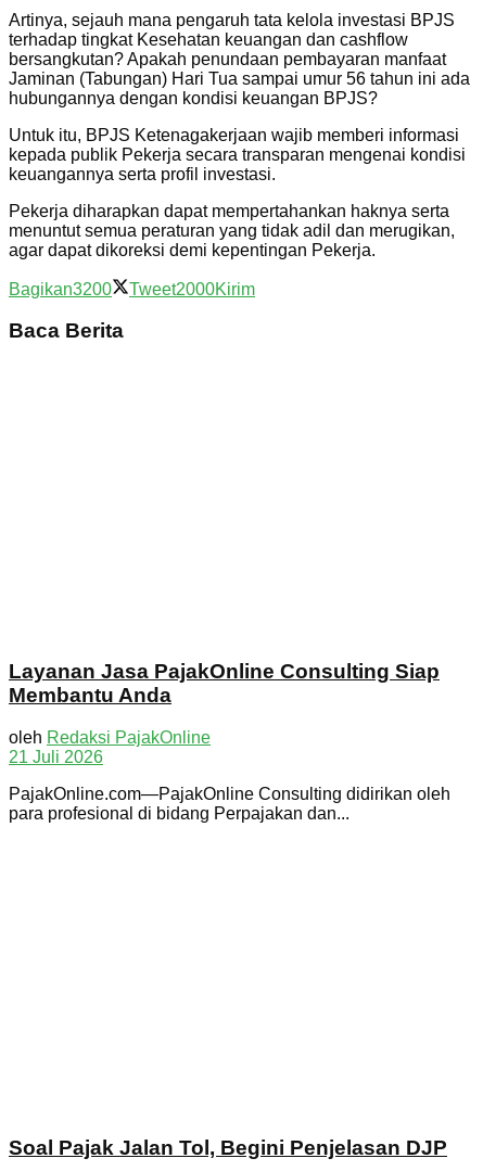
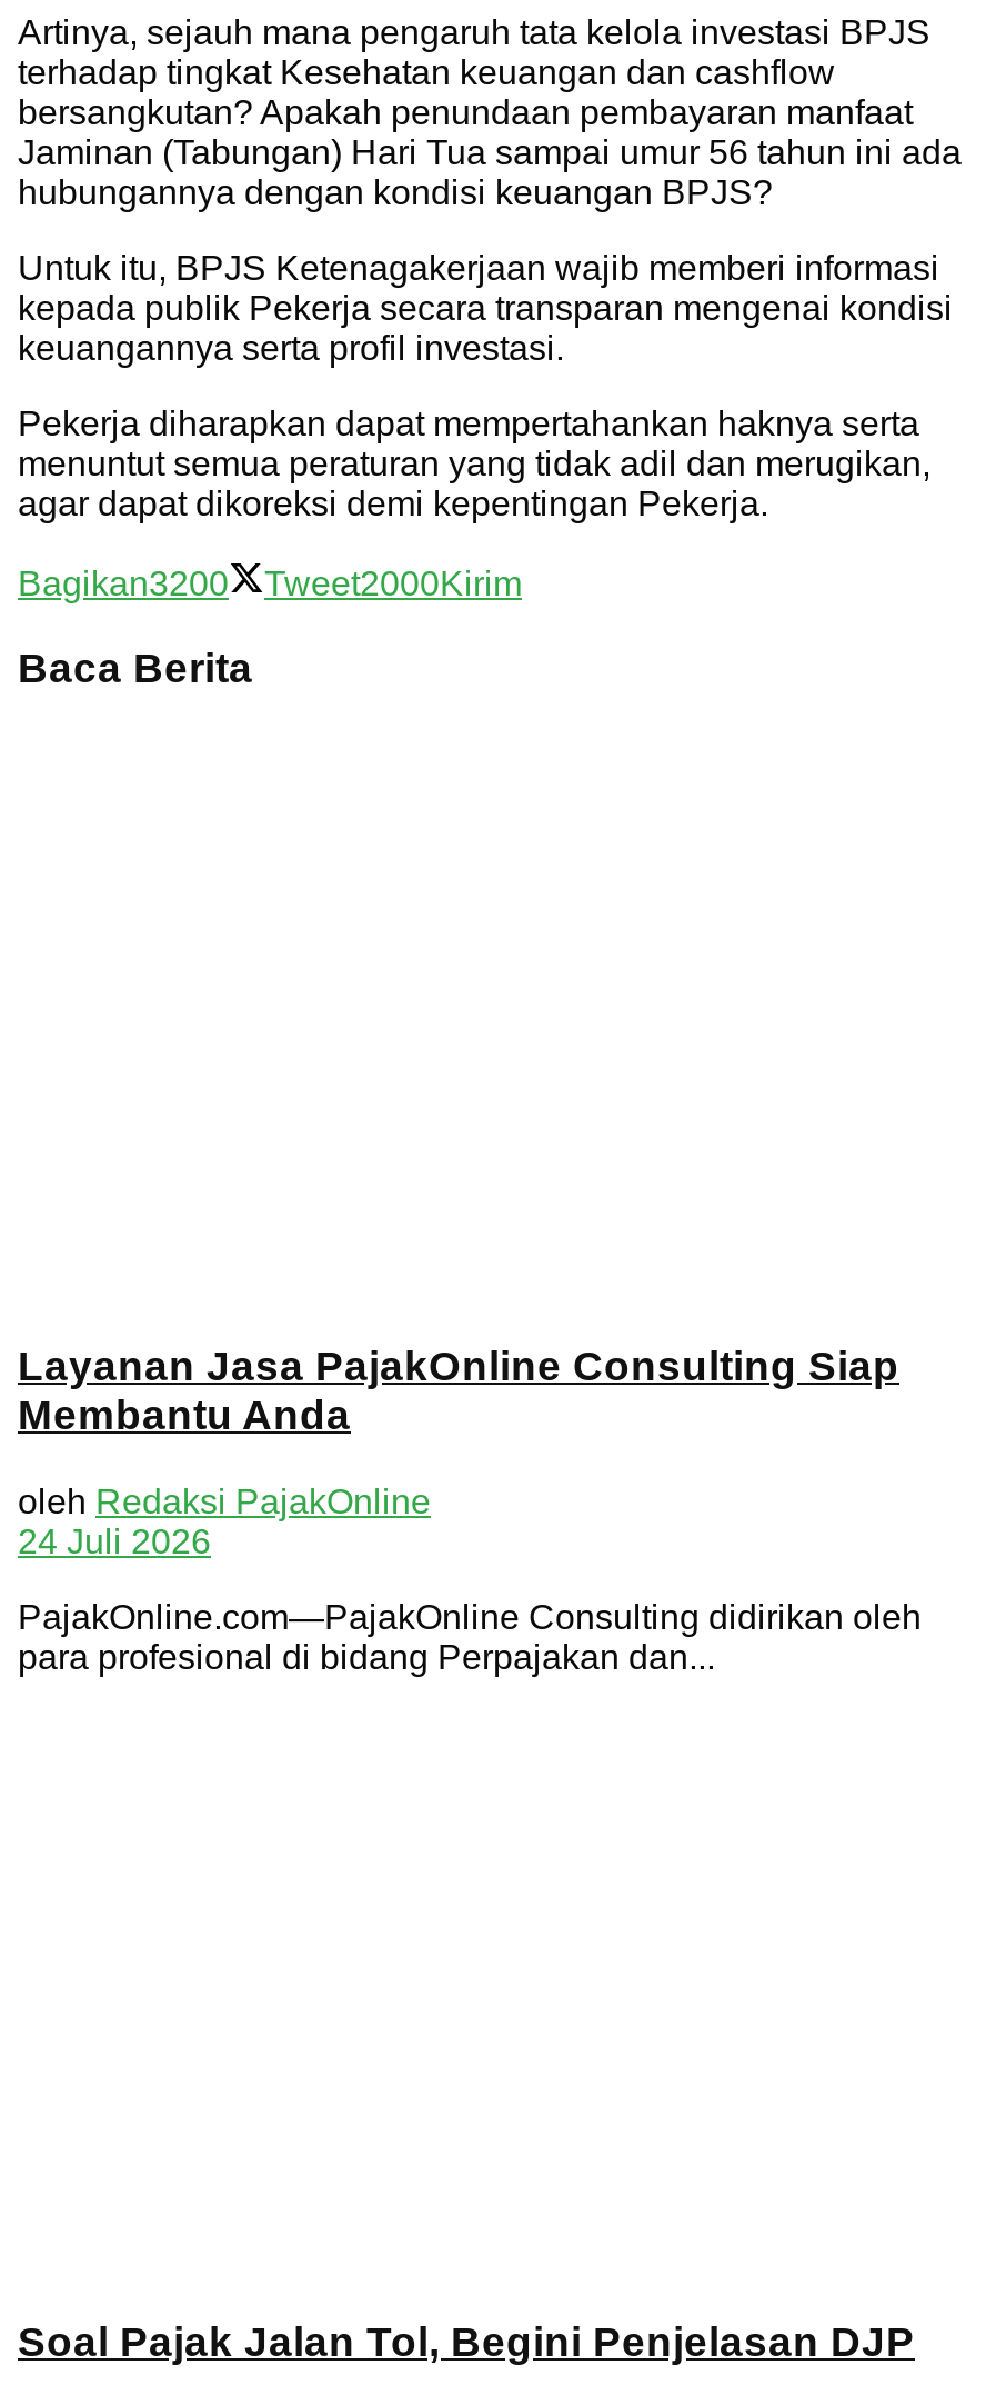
[9,747,103,766] 21 Juli 2026 -> [18,1522,211,1559] 24 Juli 2026

